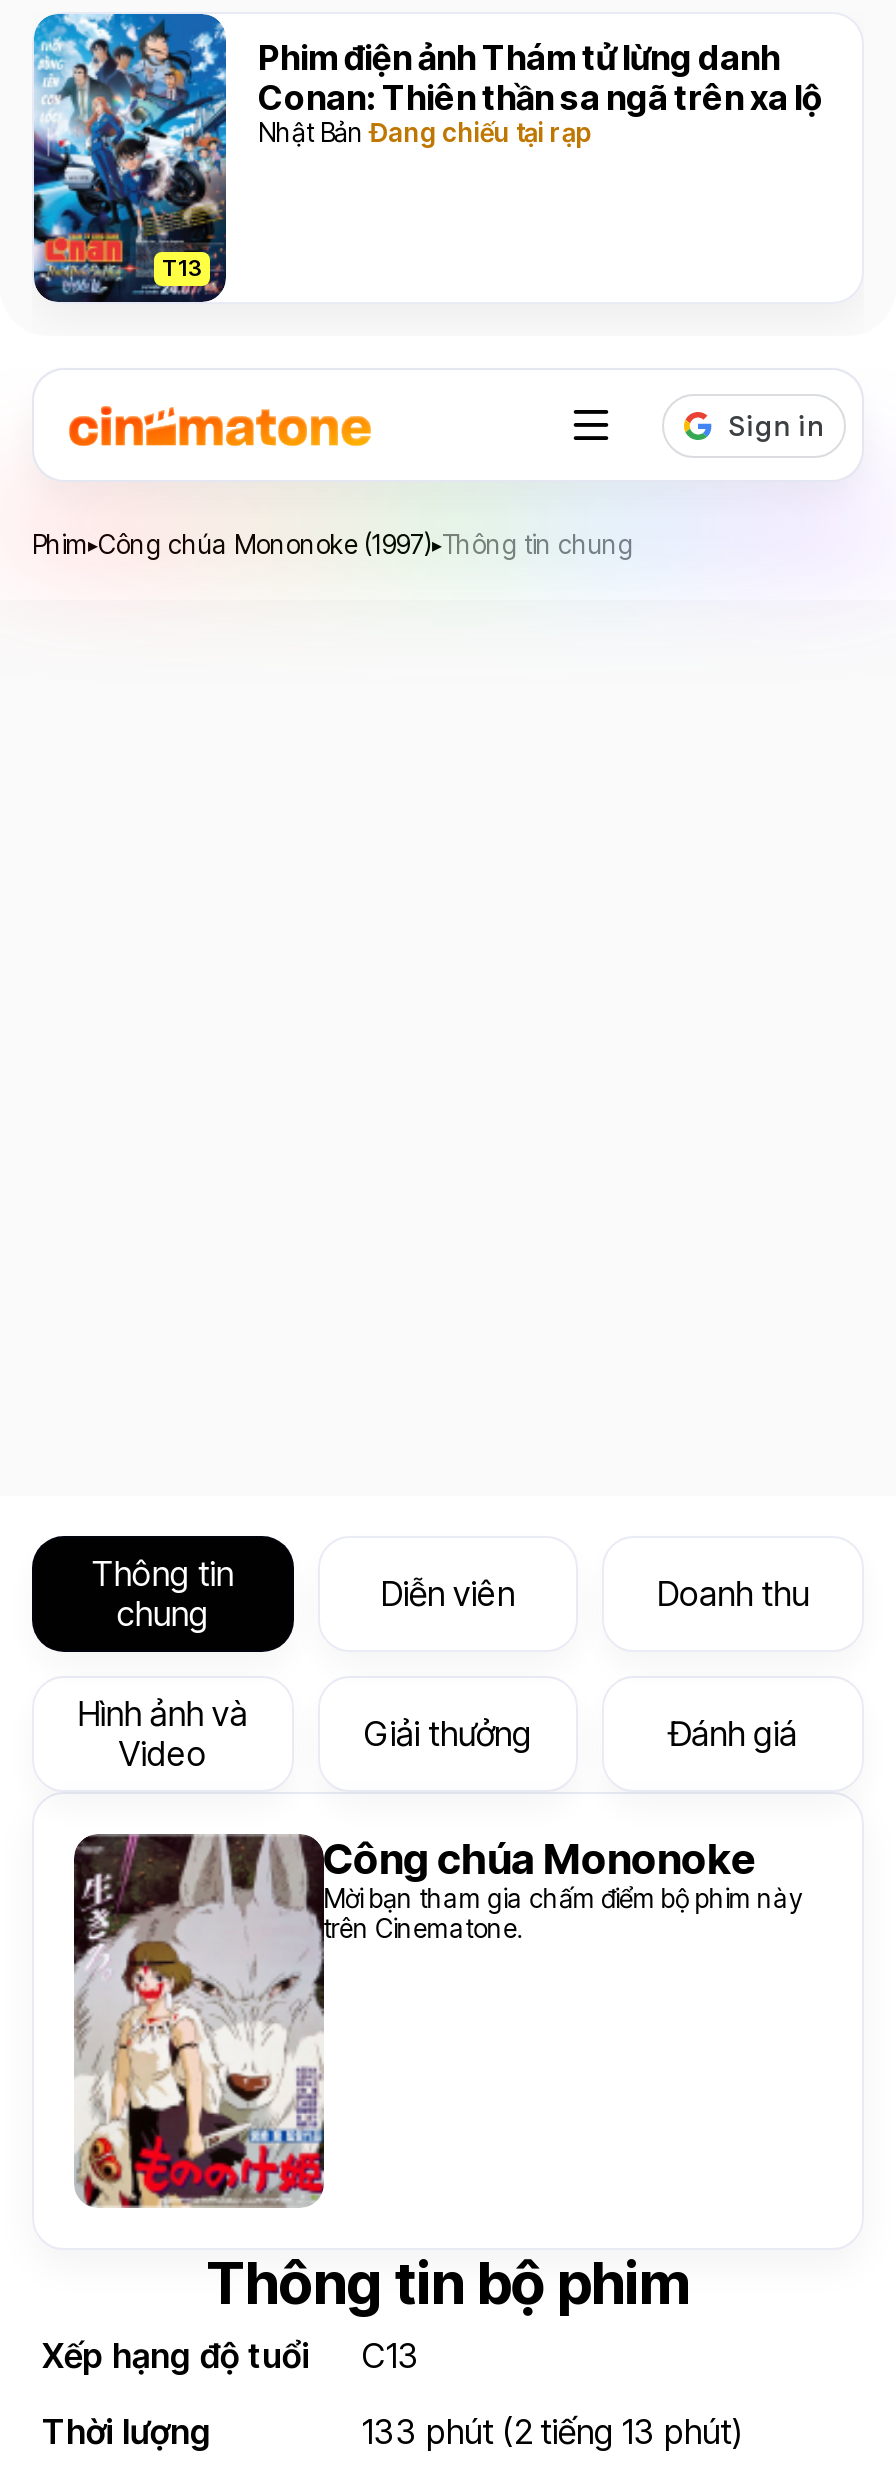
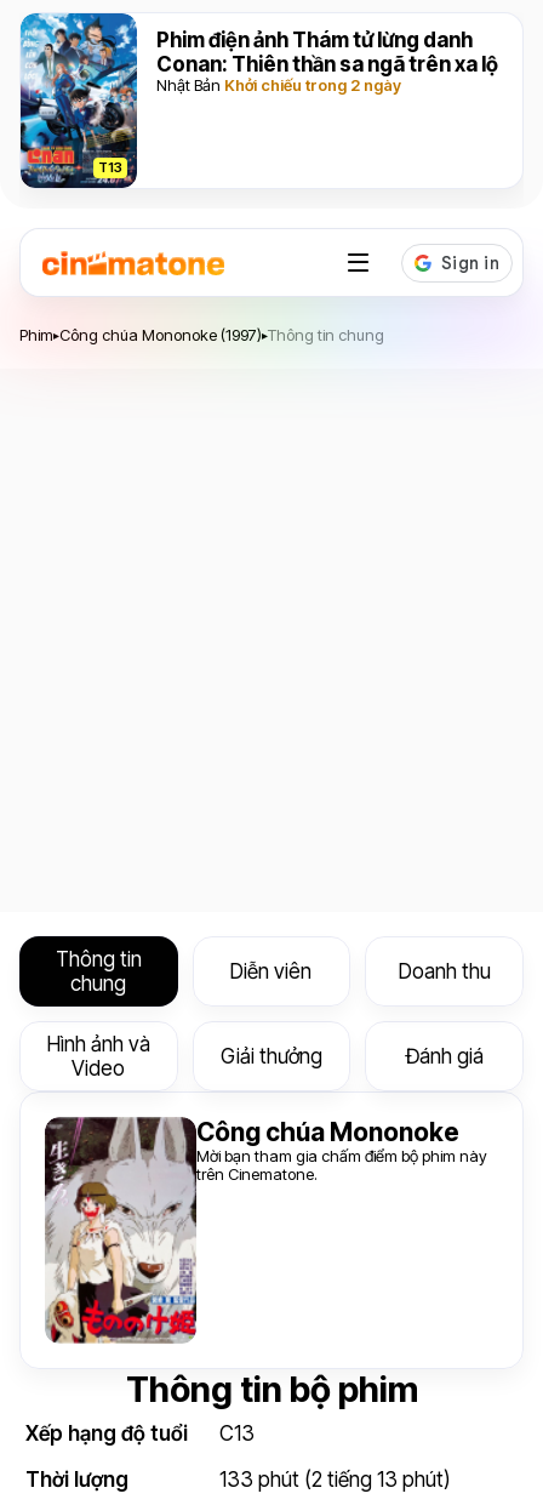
[258,116,592,148] Nhật Bản Đang chiếu tại rạp -> [156,75,401,95] Nhật Bản Khởi chiếu trong 2 ngày

